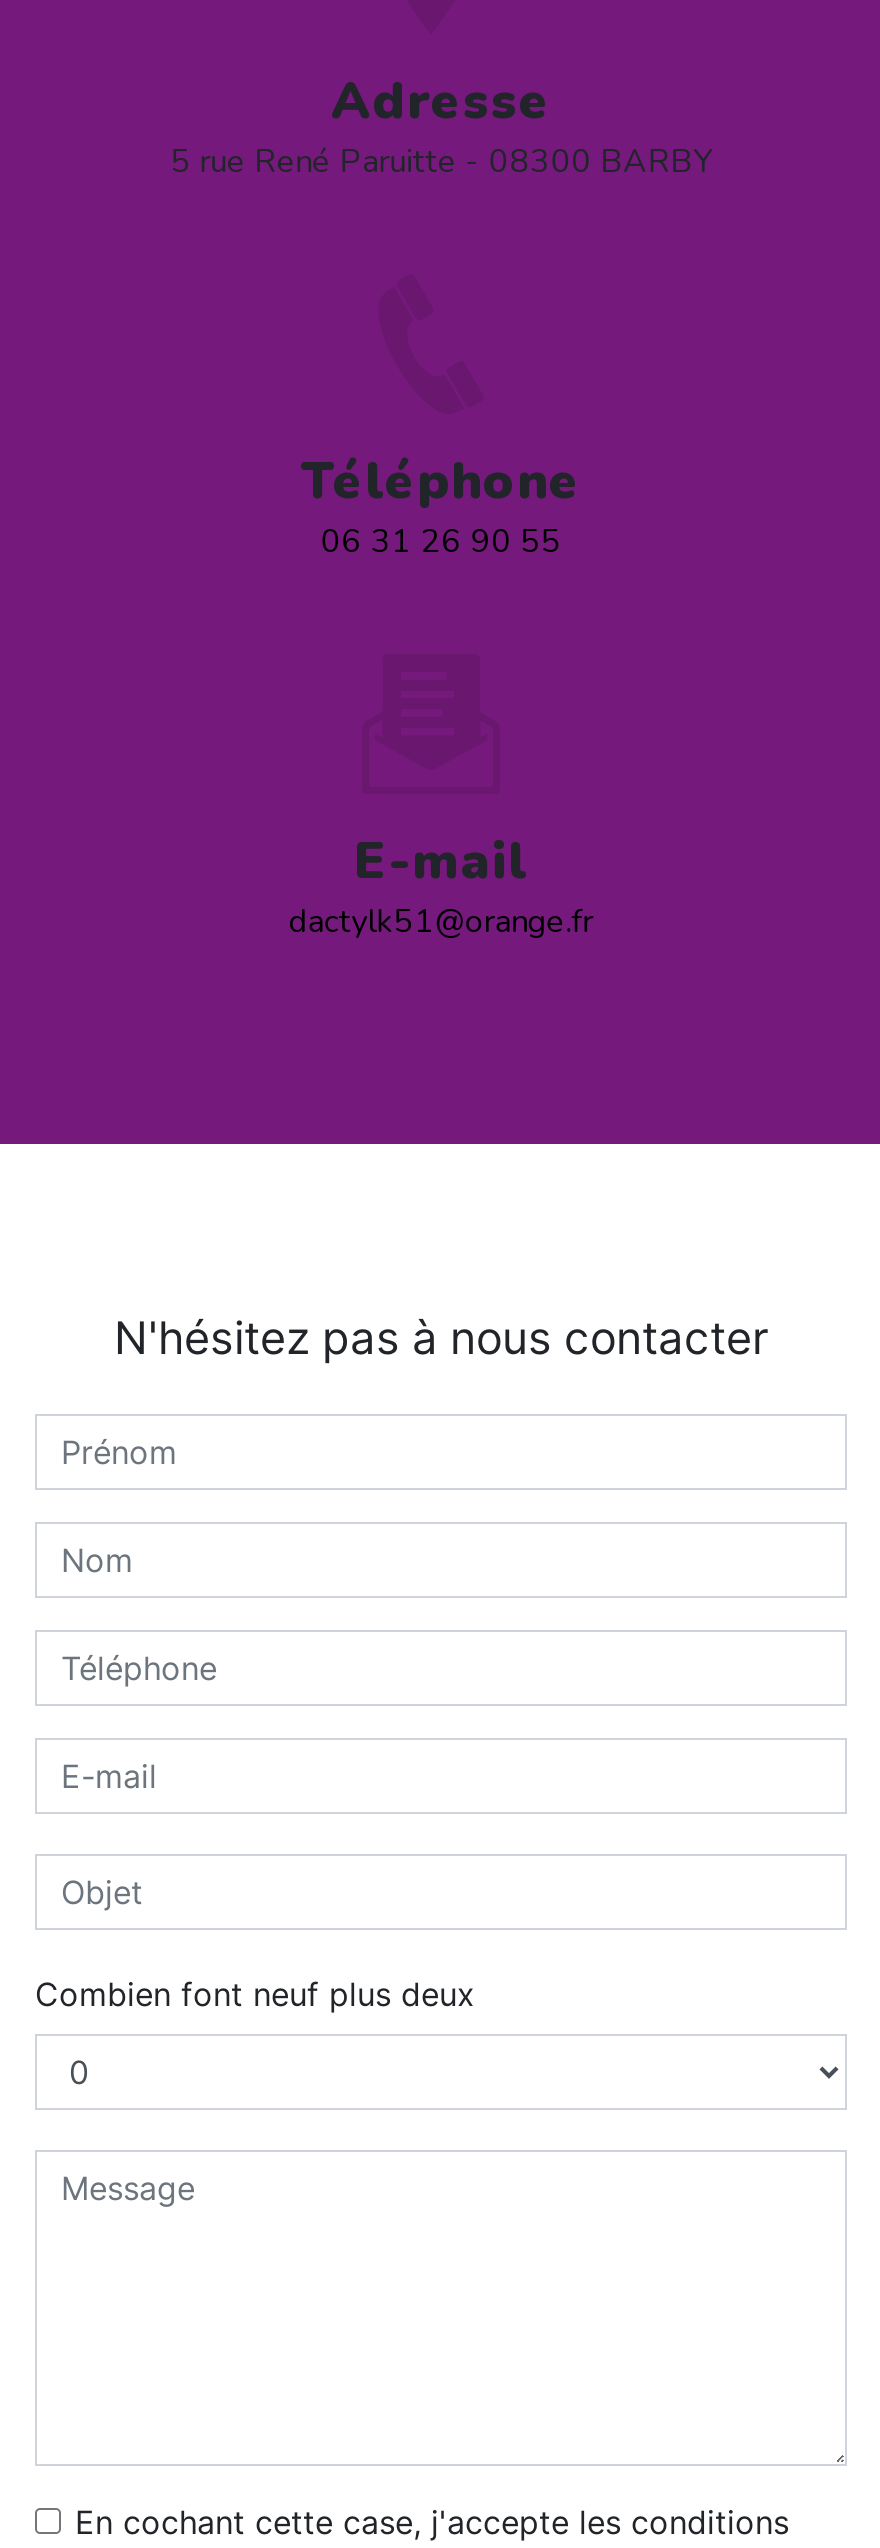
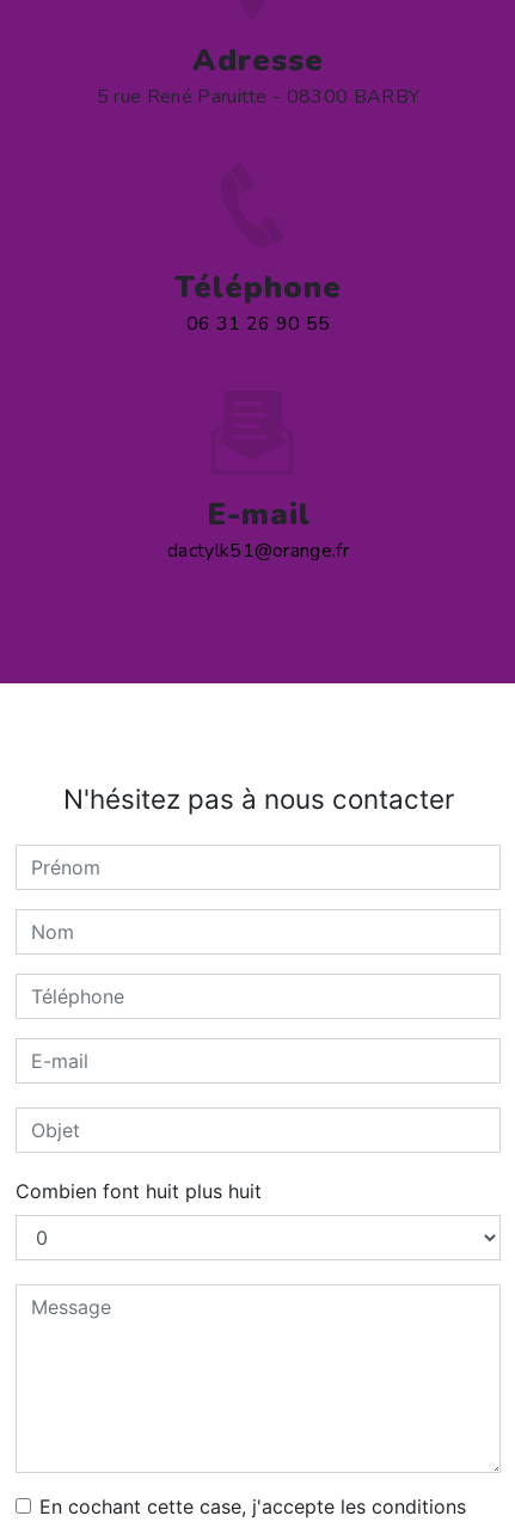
[35,1974,475,2014] Combien font neuf plus deux -> [16,1179,262,1203] Combien font huit plus huit

